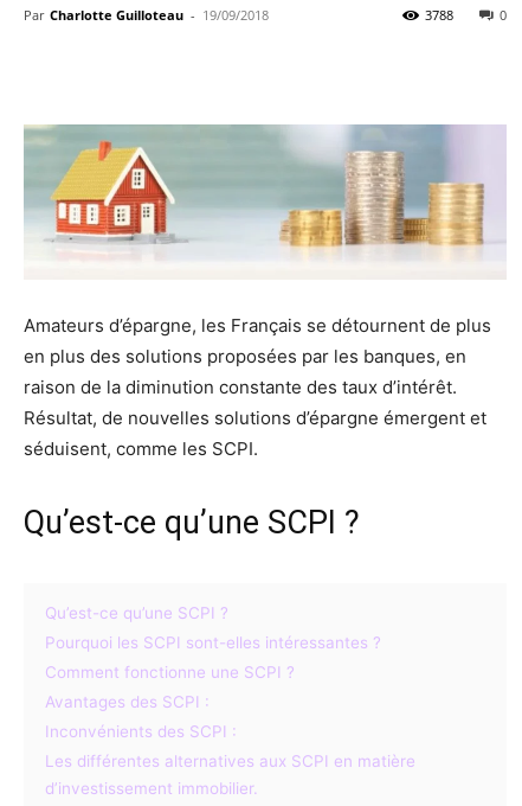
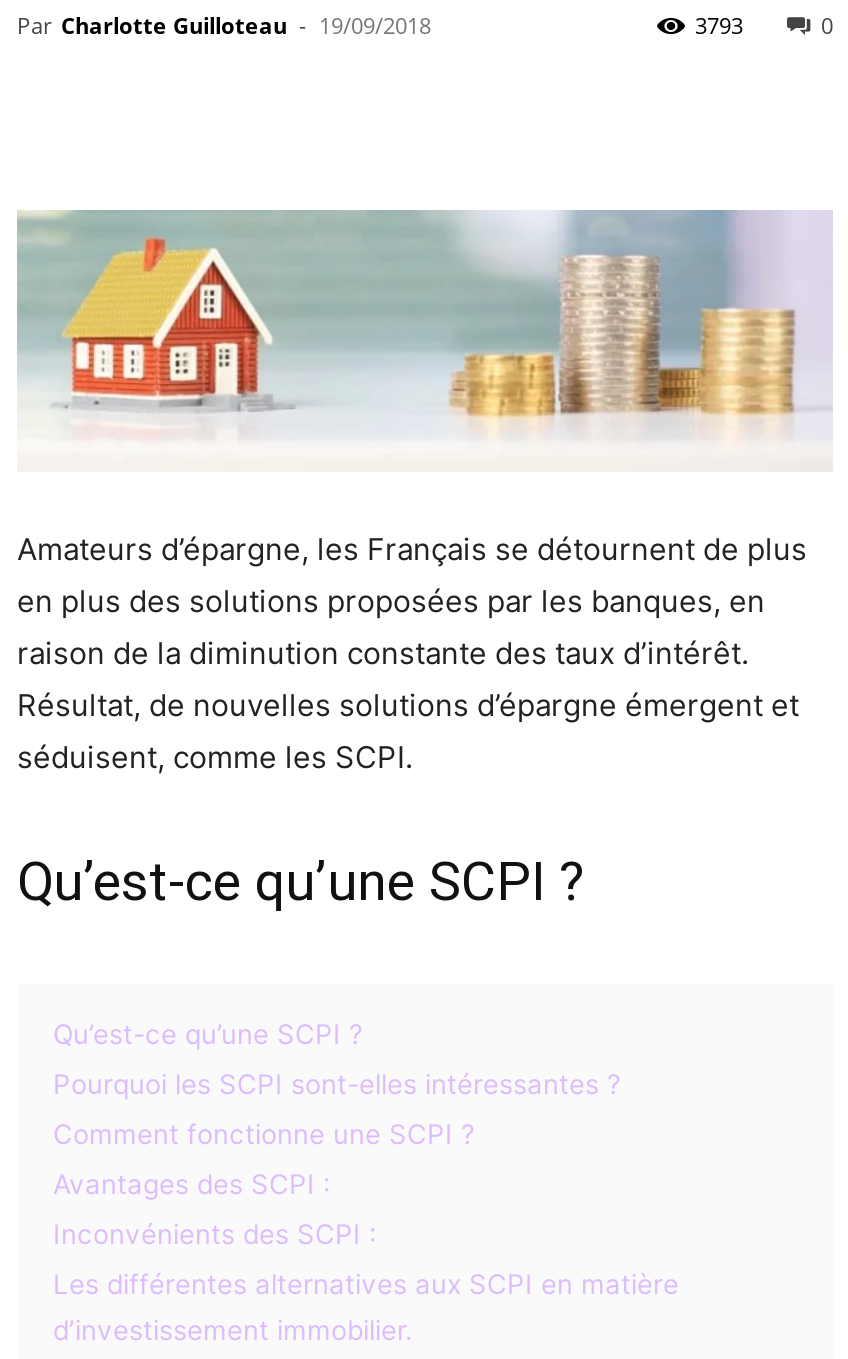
[425,5,453,23] 3788 -> [695,9,743,39] 3793

